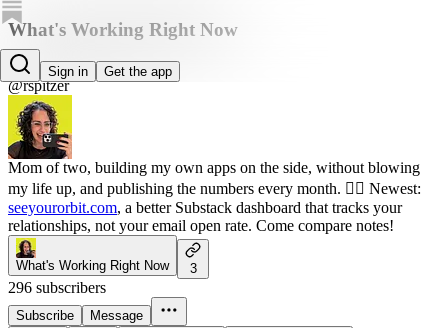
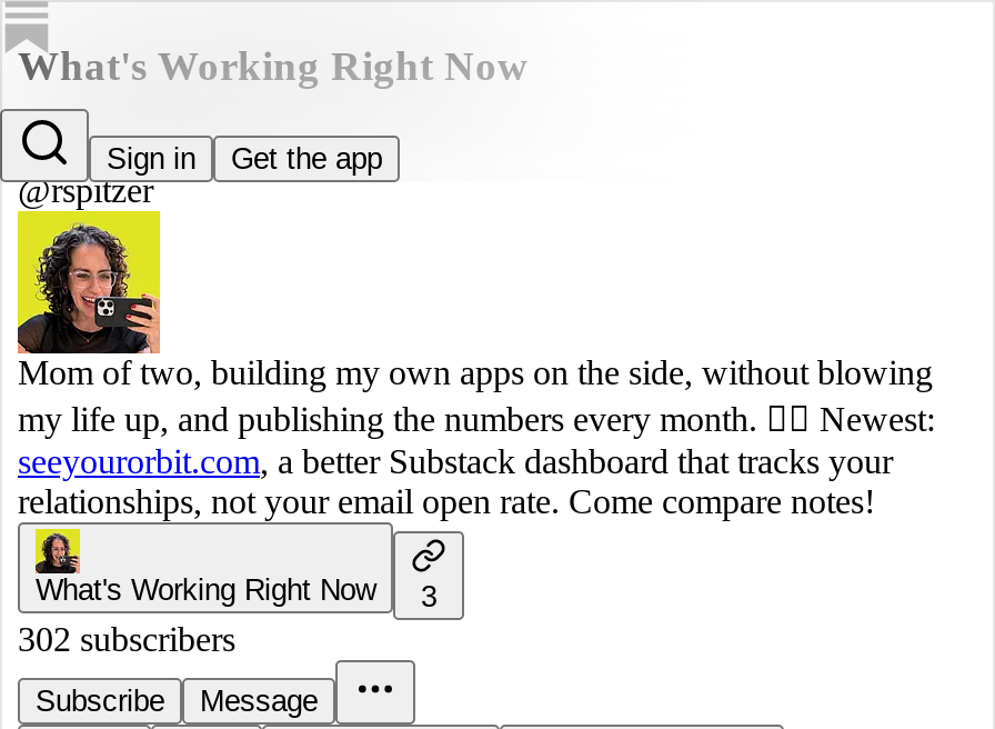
[8,279,106,296] 296 subscribers -> [18,621,235,659] 302 subscribers

